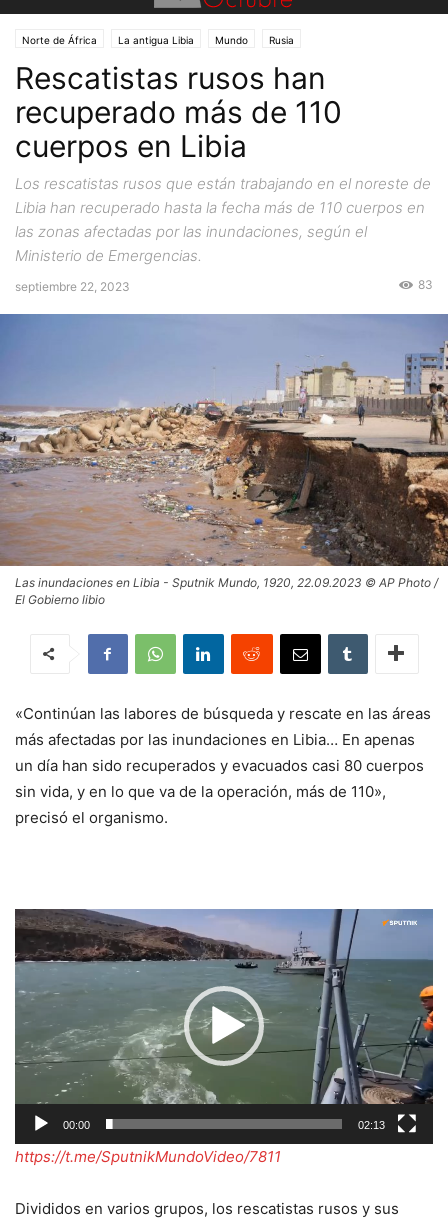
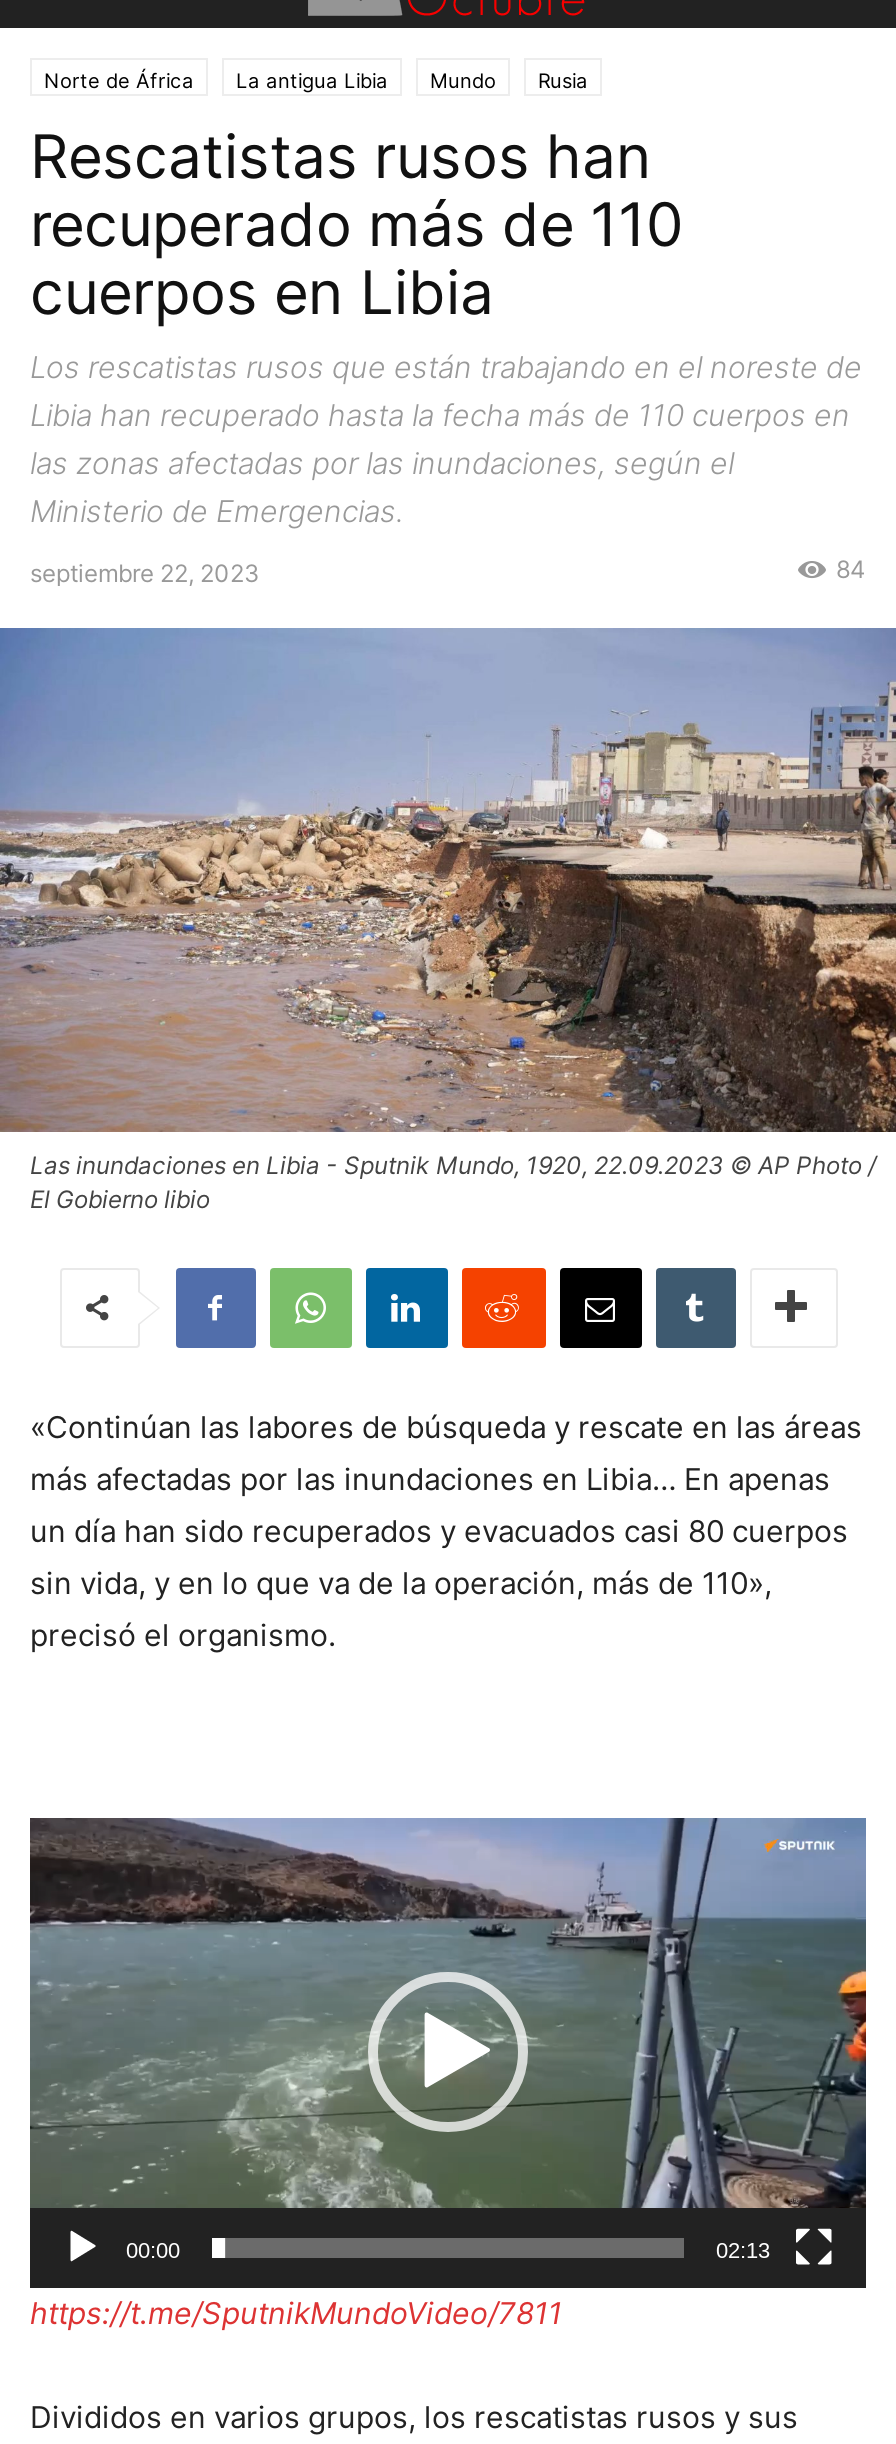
[418,277,433,292] 83 -> [836,554,866,584] 84

